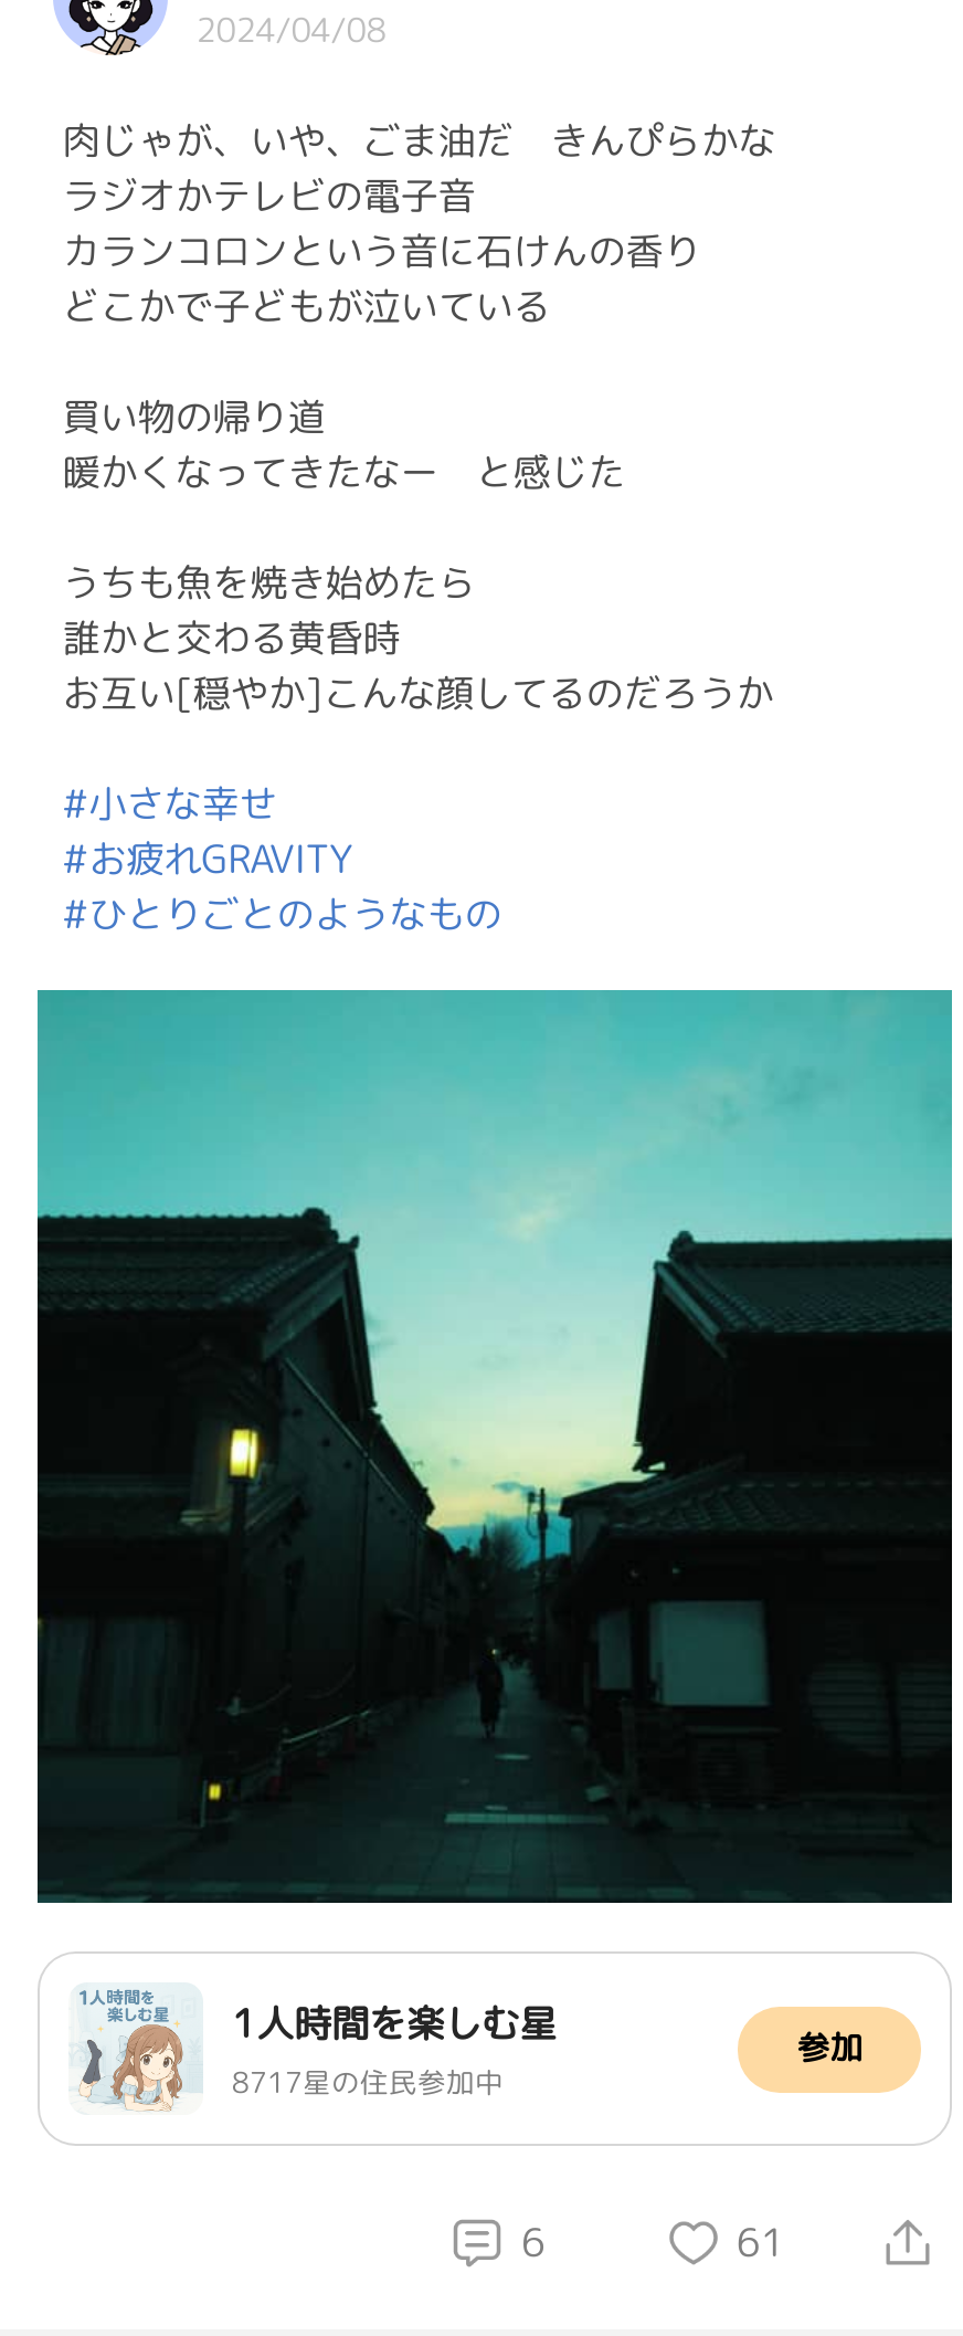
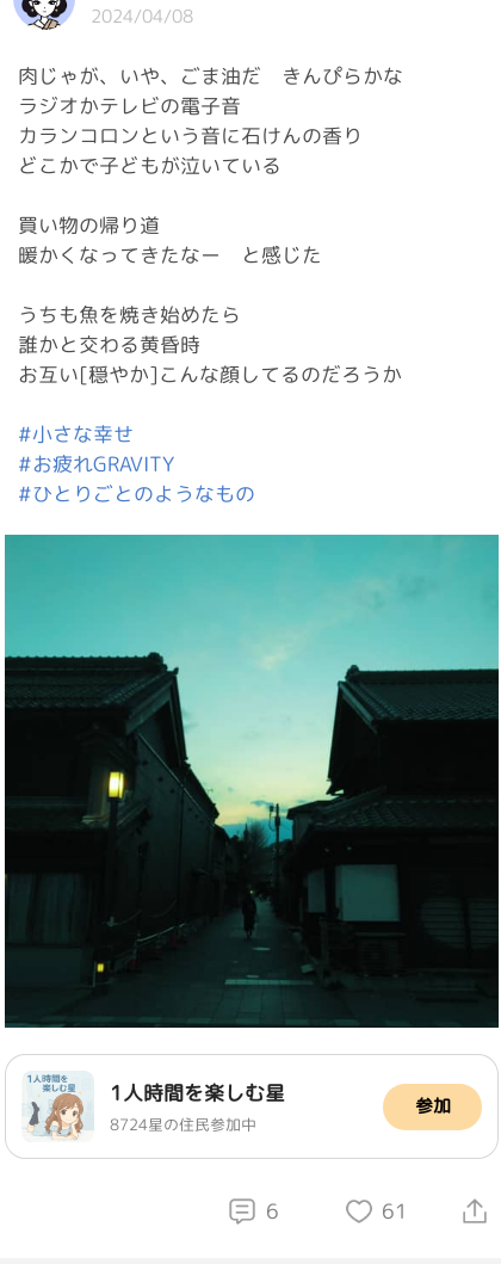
[232,2063,503,2102] 8717星の住民参加中 -> [110,1114,256,1135] 8724星の住民参加中

